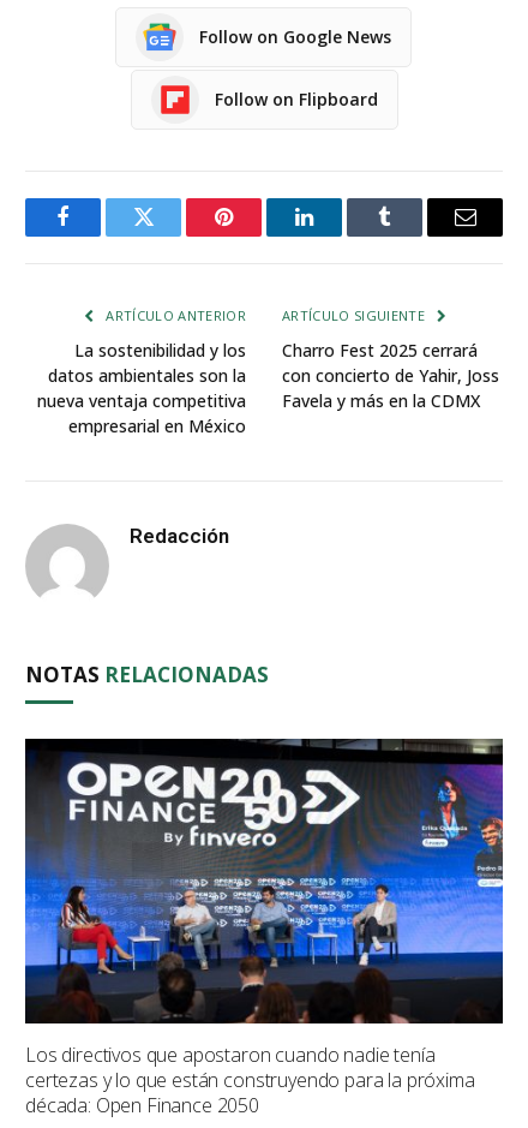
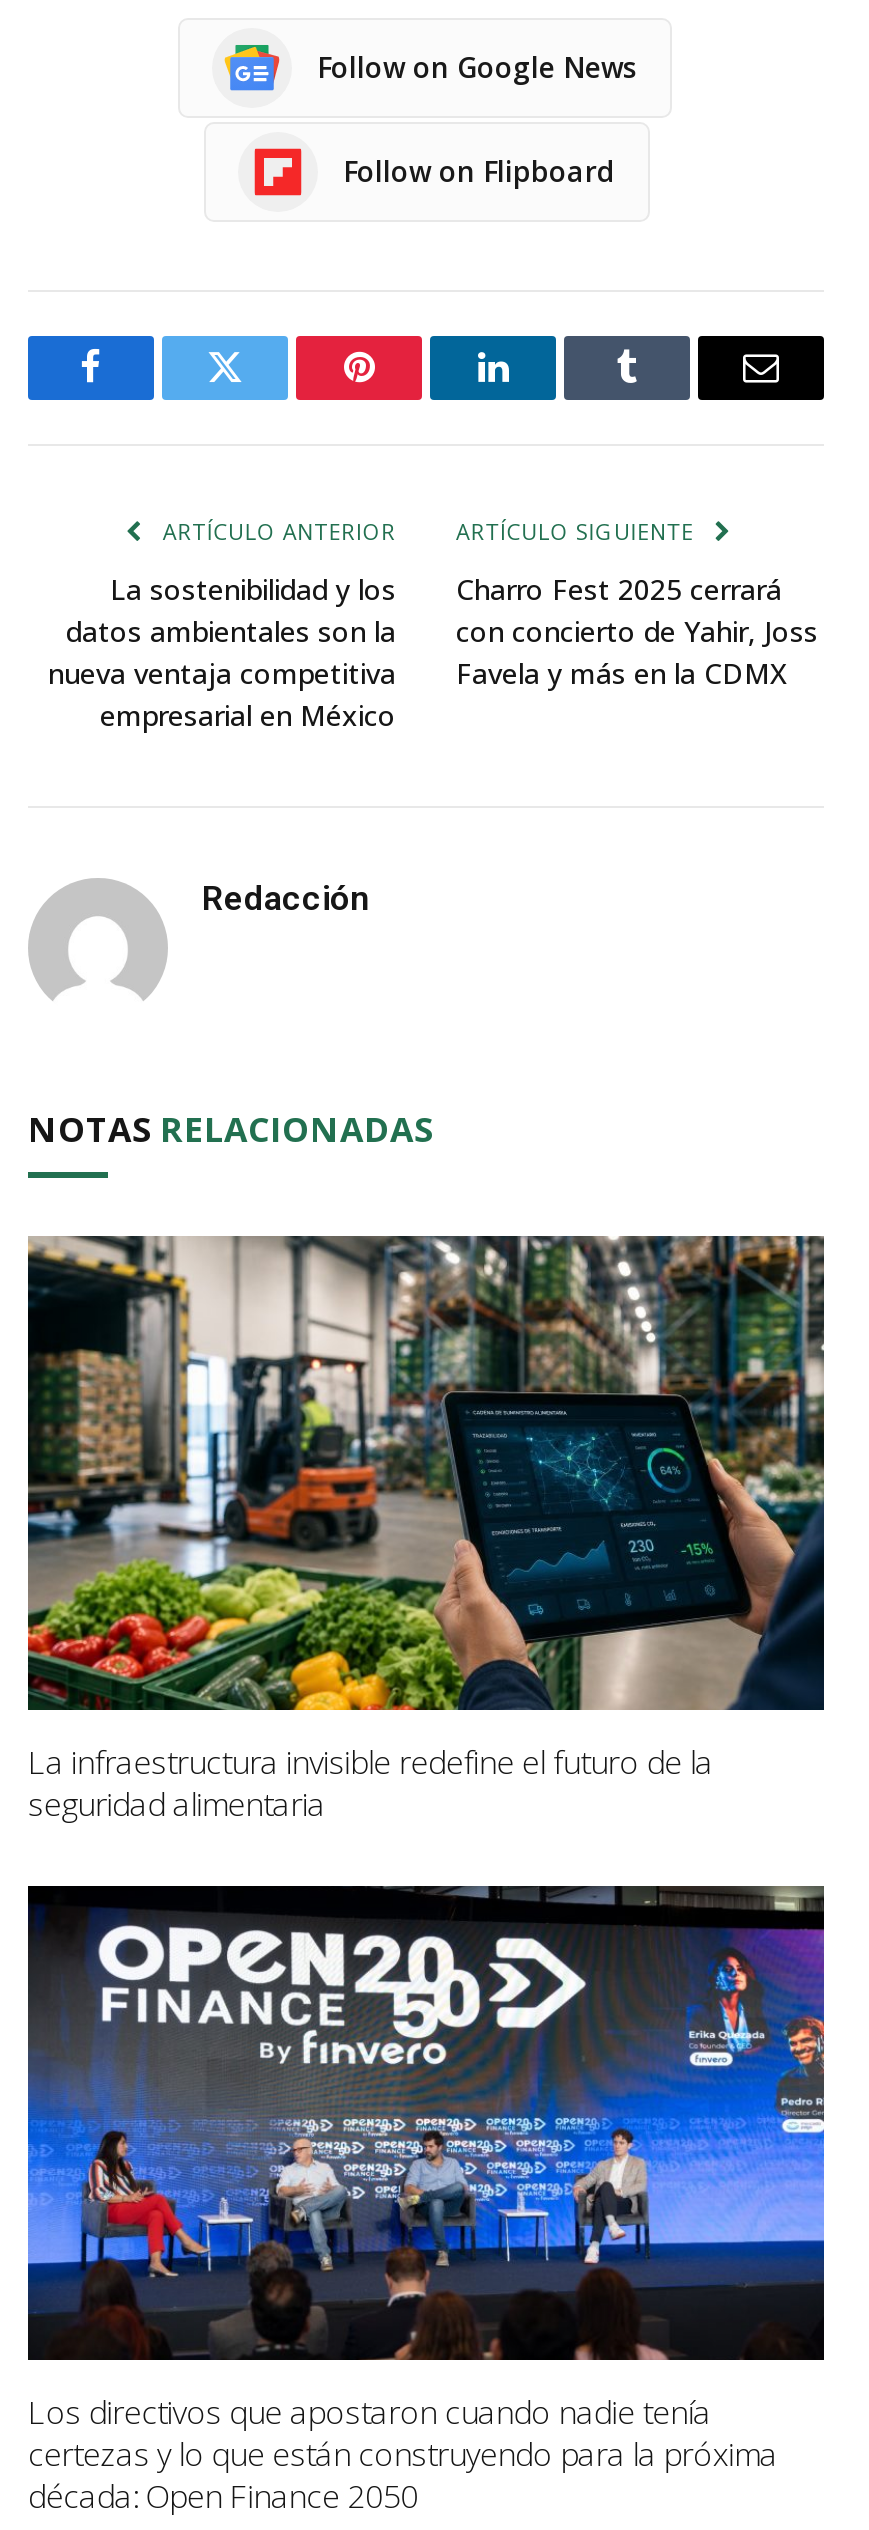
none -> [26,1234,826,1825] [image] | La infraestructura invisible redefine el futuro de la | seguridad alimentaria

